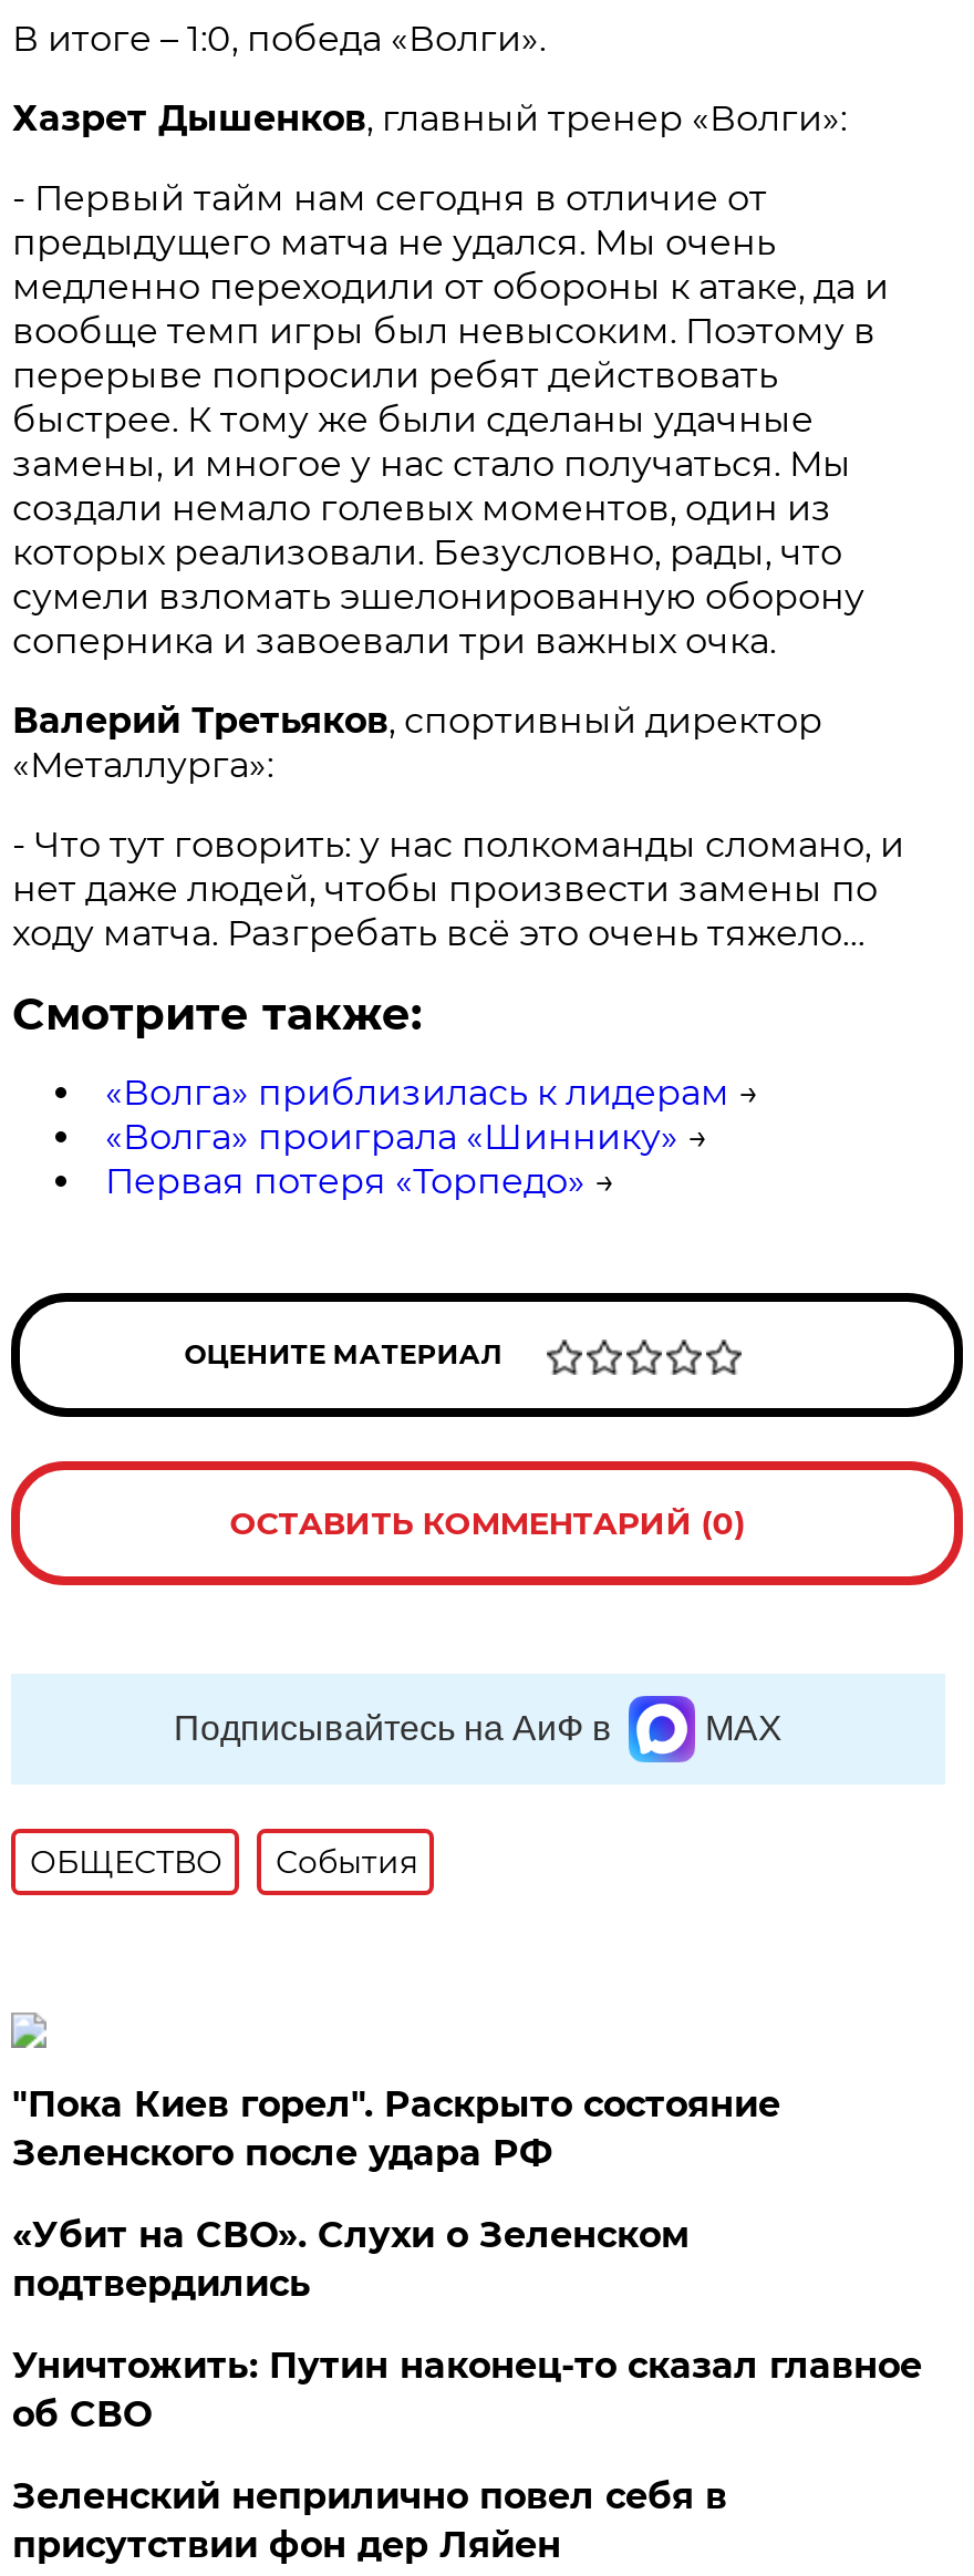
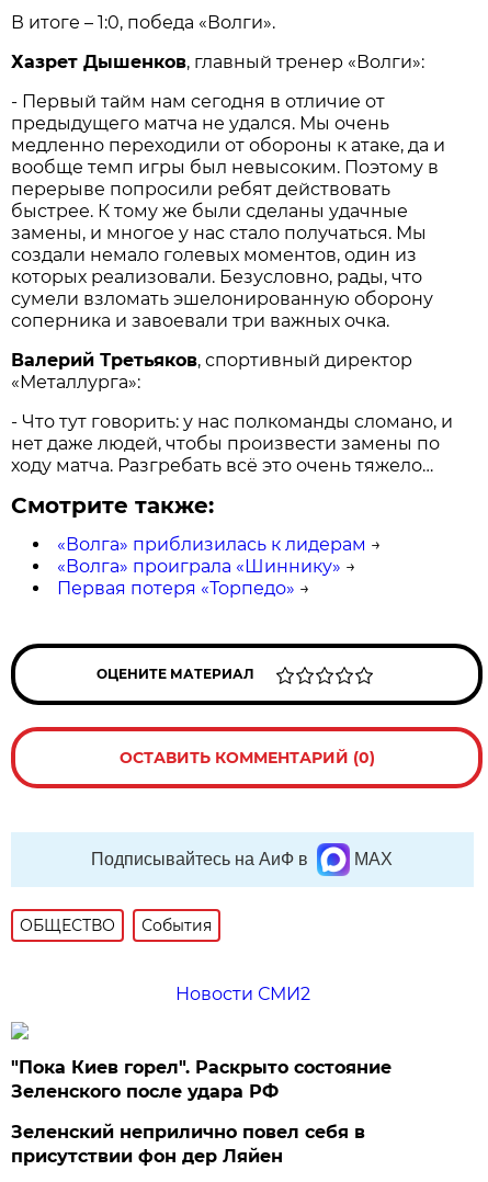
none -> [175,984,310,1004] Новости СМИ2
moved [12,2083,780,2174] -> [11,1057,392,1102]: "Пока Киев горел". Раскрыто состояние | Зеленского после удара РФ
[12,2214,922,2435] «Убит на СВО». Слухи о Зеленском | подтвердились | Уничтожить: Путин наконец-то сказал главное | об СВО -> none

